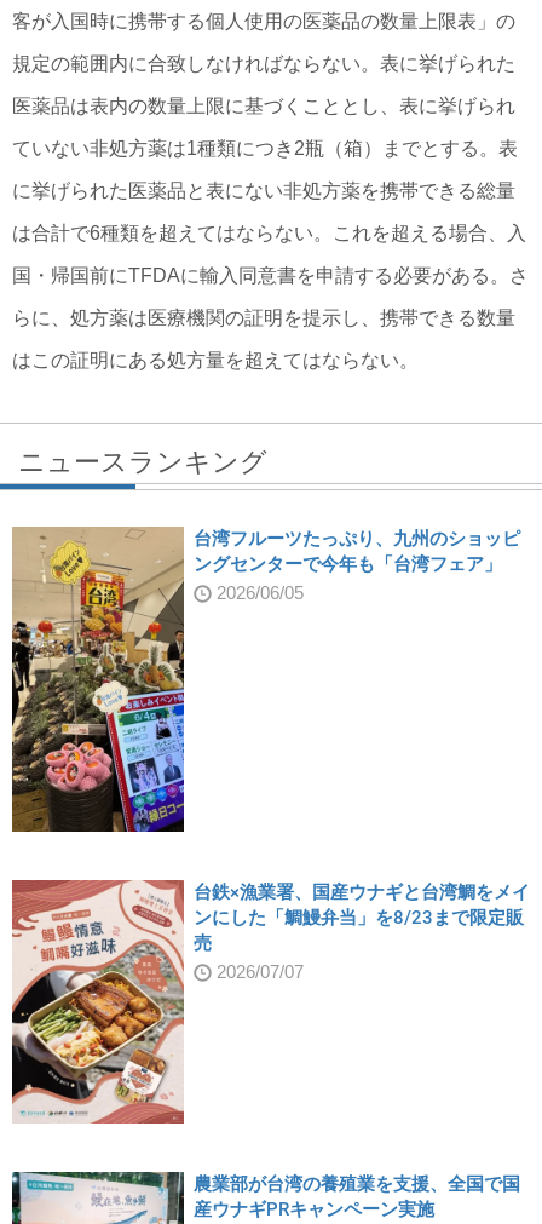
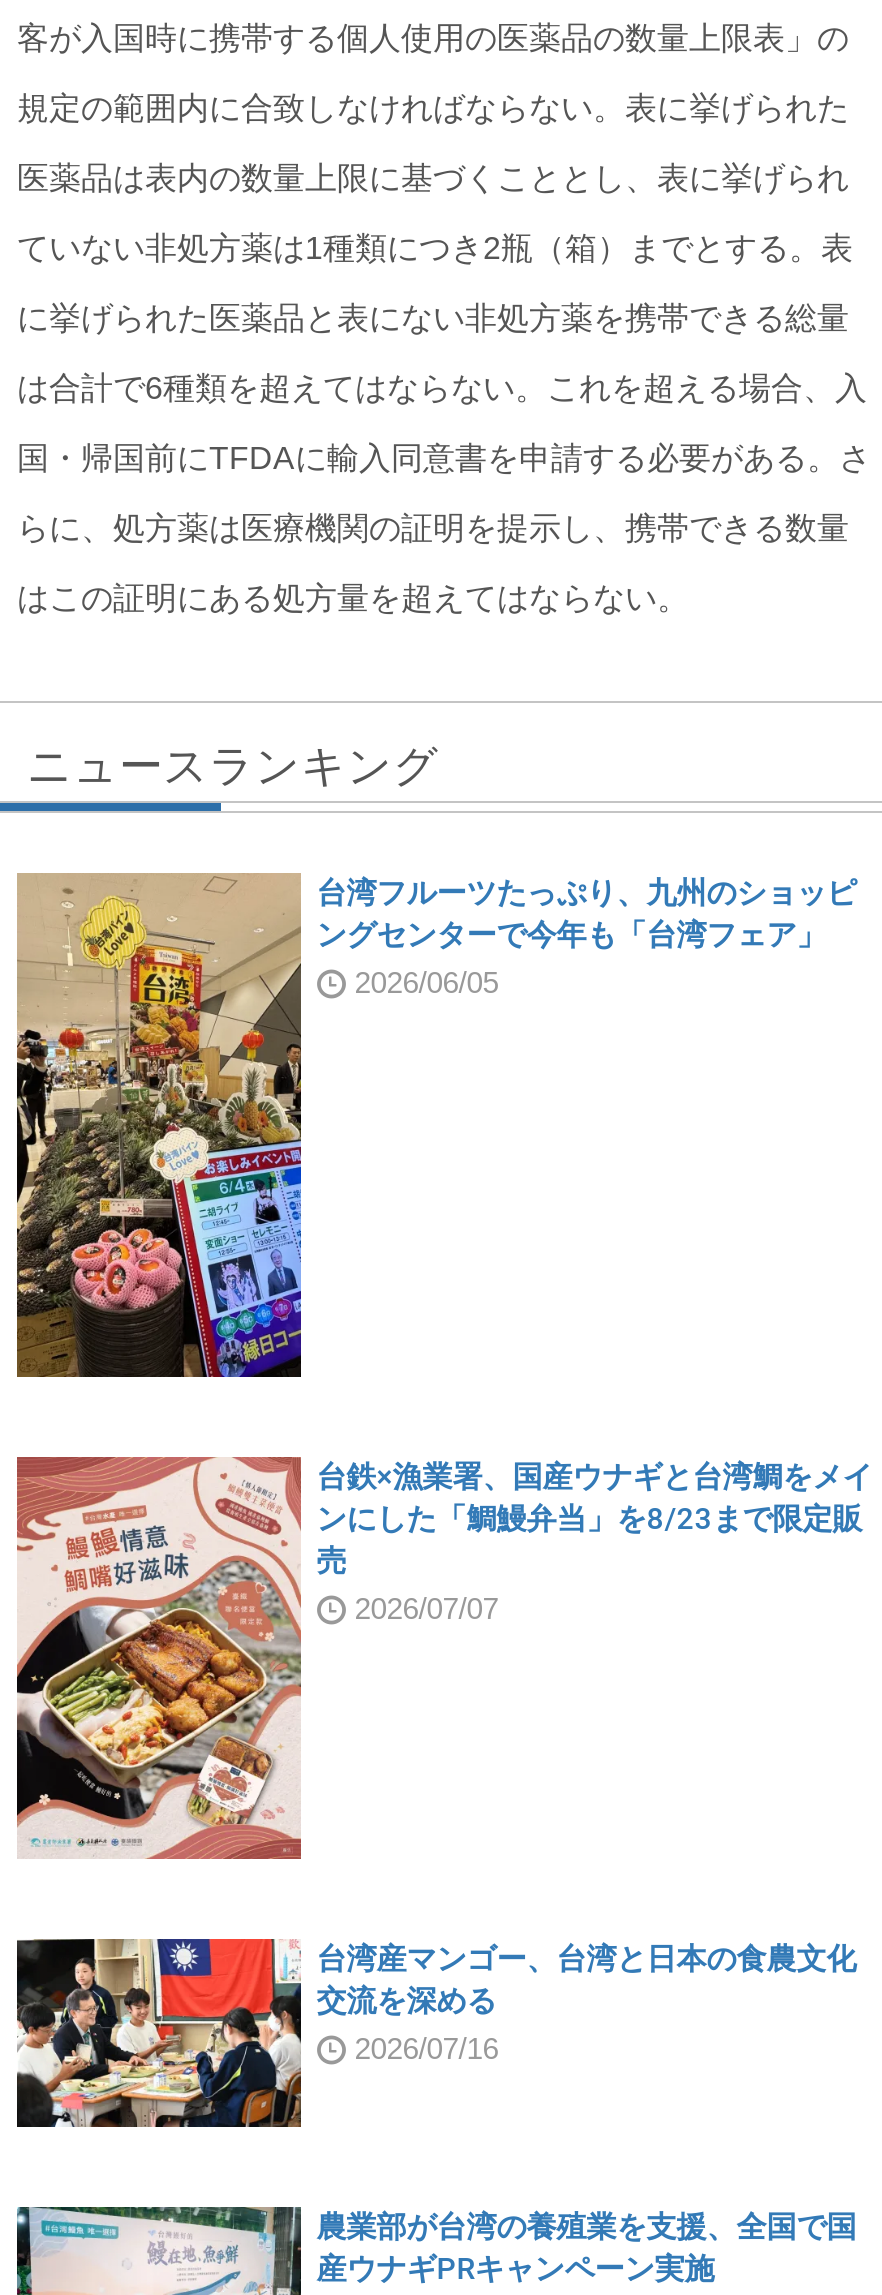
none -> [17,1937,857,2129] [image] | 台湾産マンゴー、台湾と日本の食農文化 | 交流を深める | 2026/07/16

